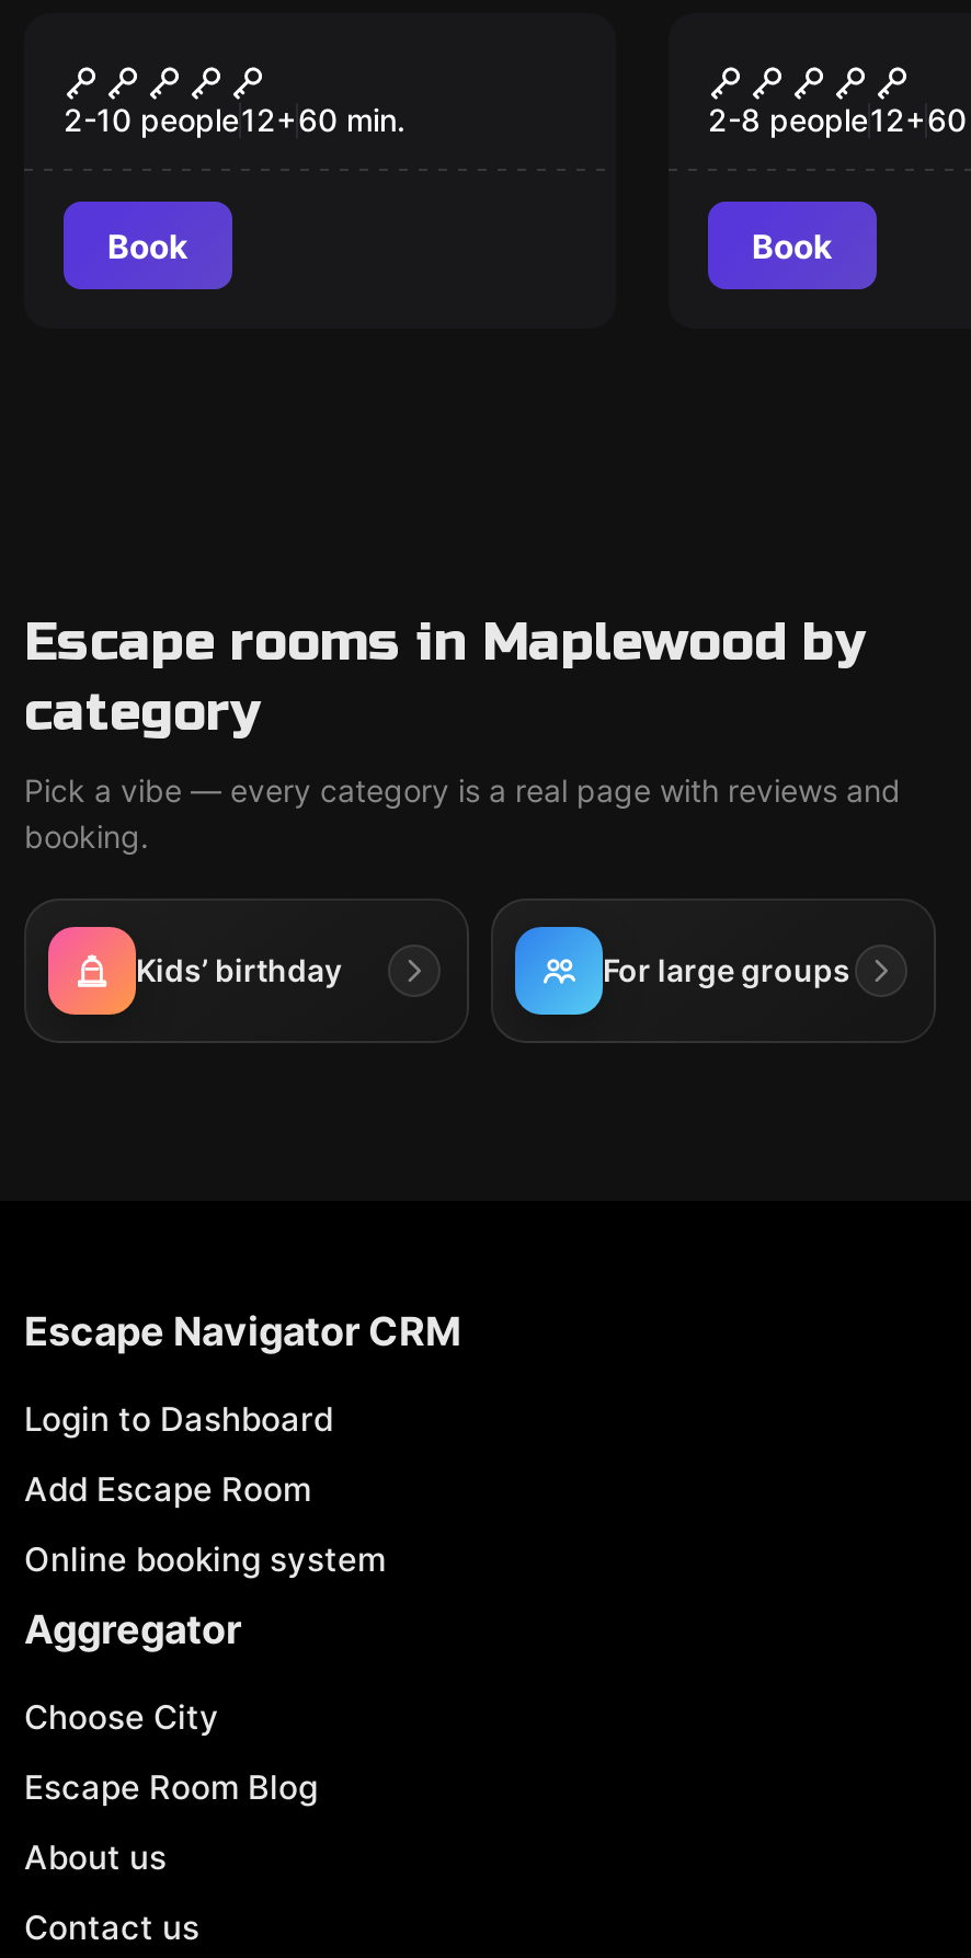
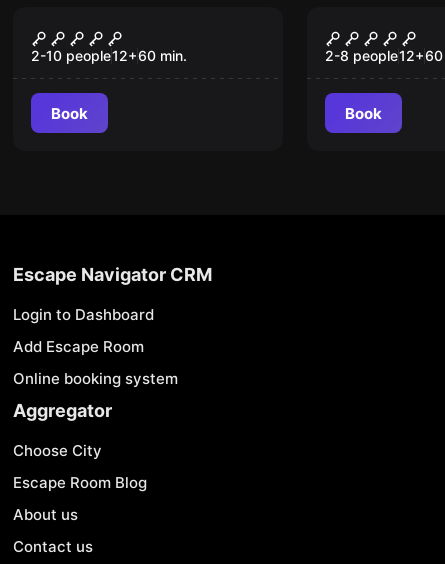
[24,611,901,855] Escape rooms in Maplewood by | category | Pick a vibe — every category is a real page with reviews and | booking. -> none
[46,925,850,1019] [image] | Kids’ birthday | For large groups -> none
[513,925,598,1017] [image] -> none

